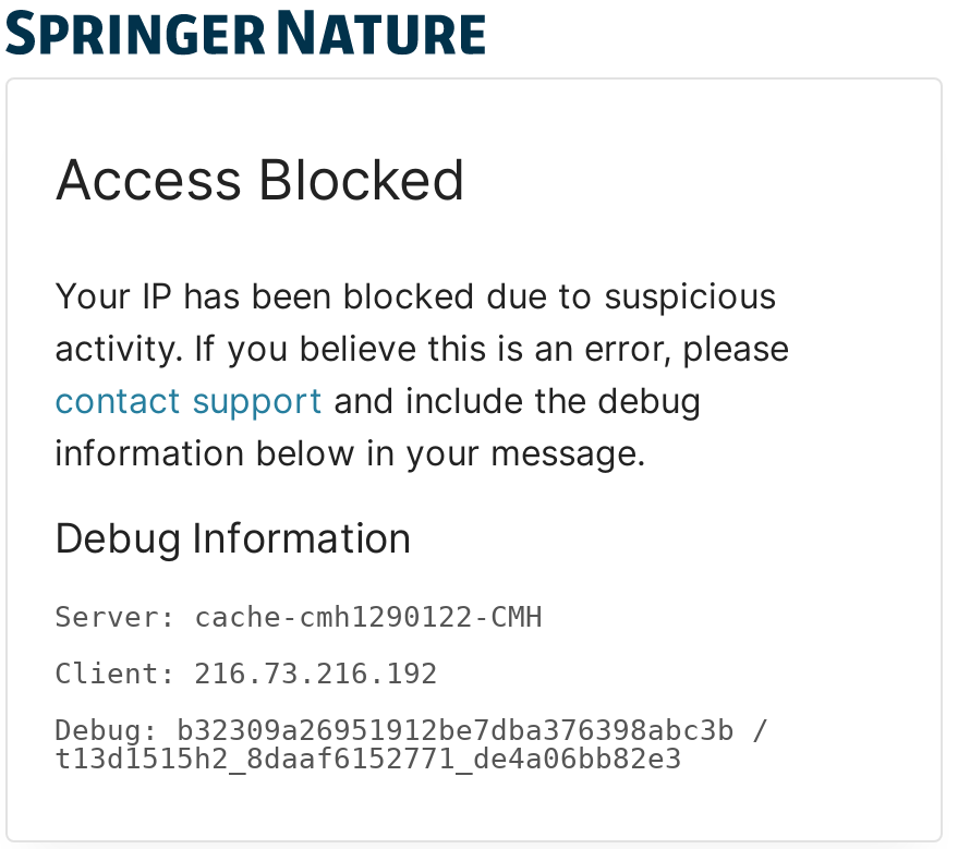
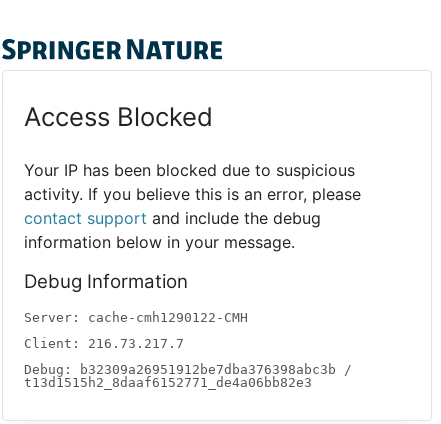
[54,658,438,691] Client: 216.73.216.192 -> [24,336,184,351] Client: 216.73.217.7

